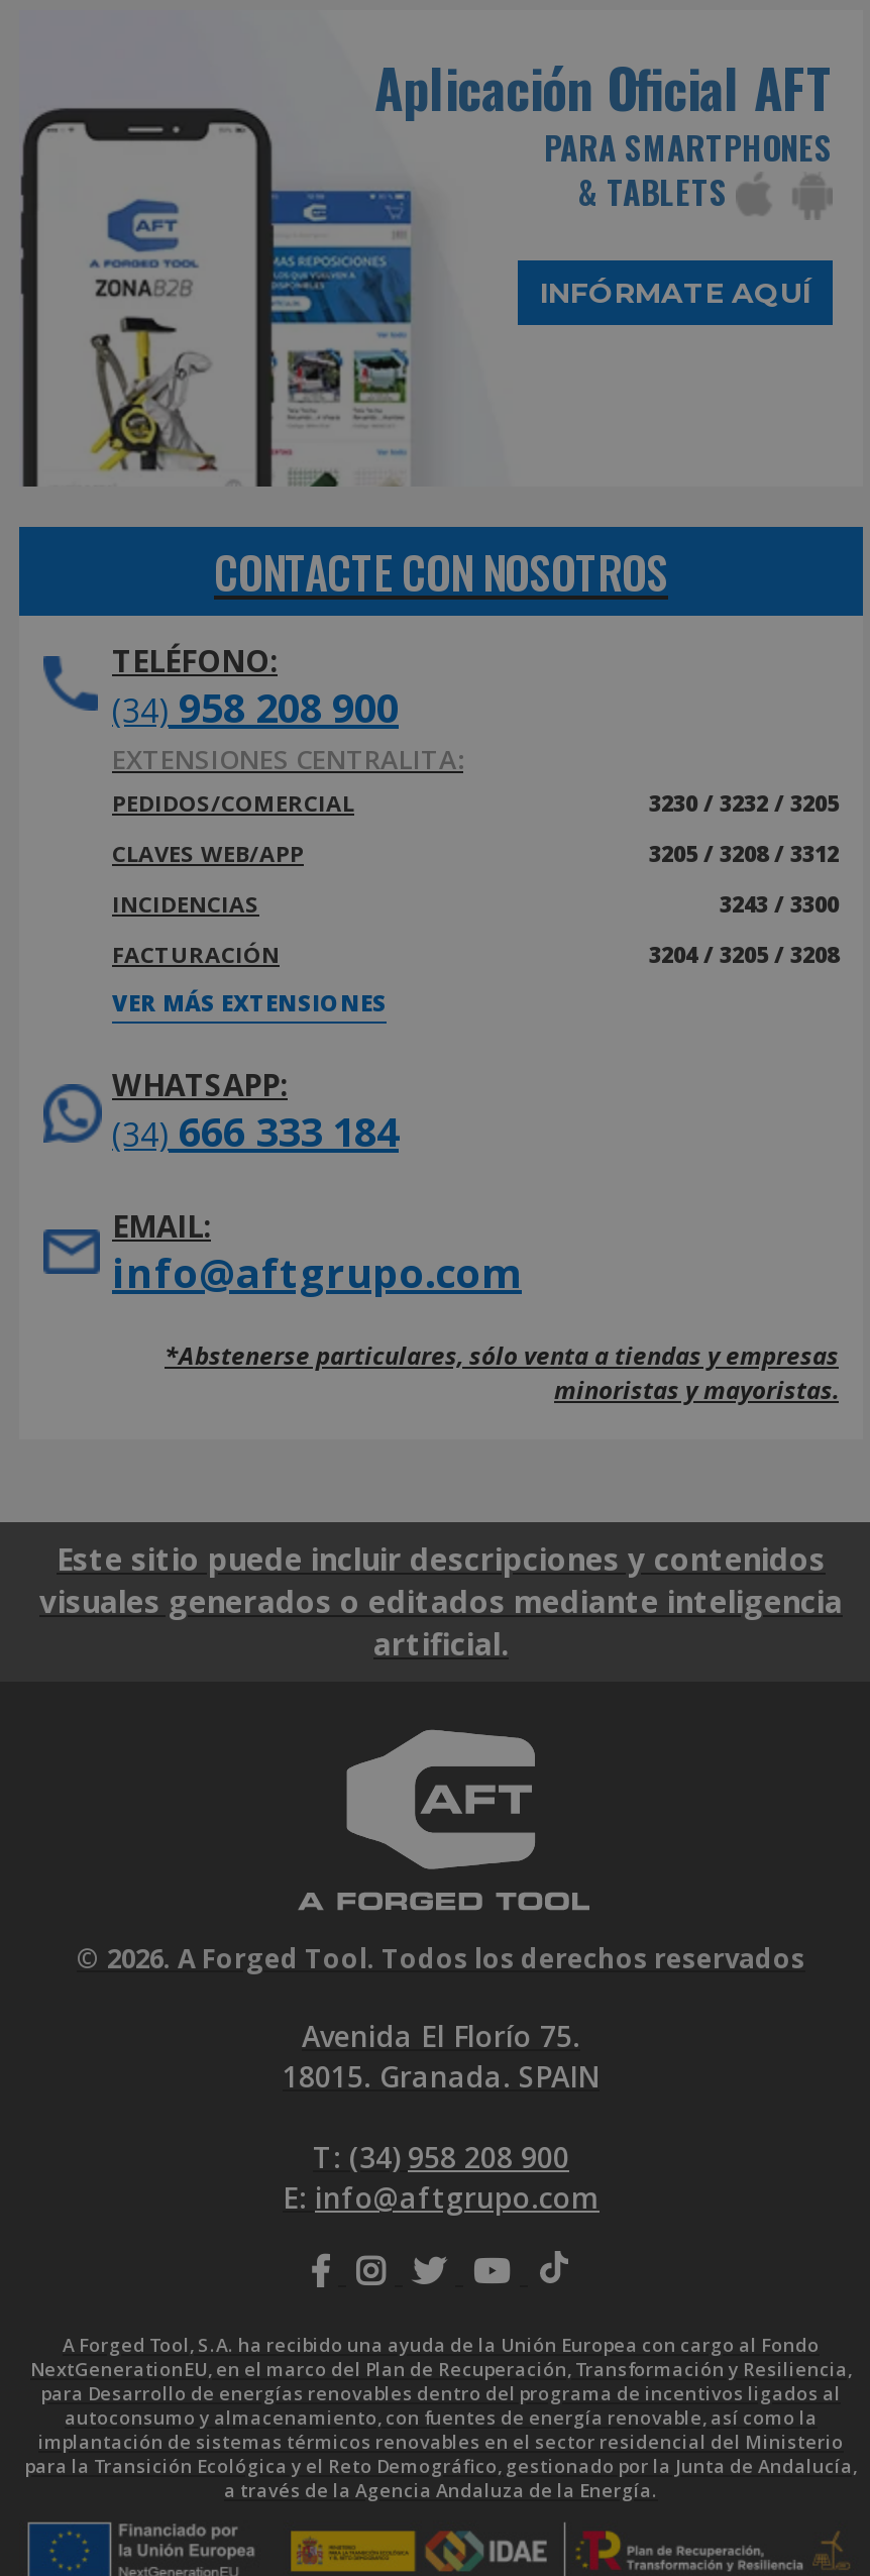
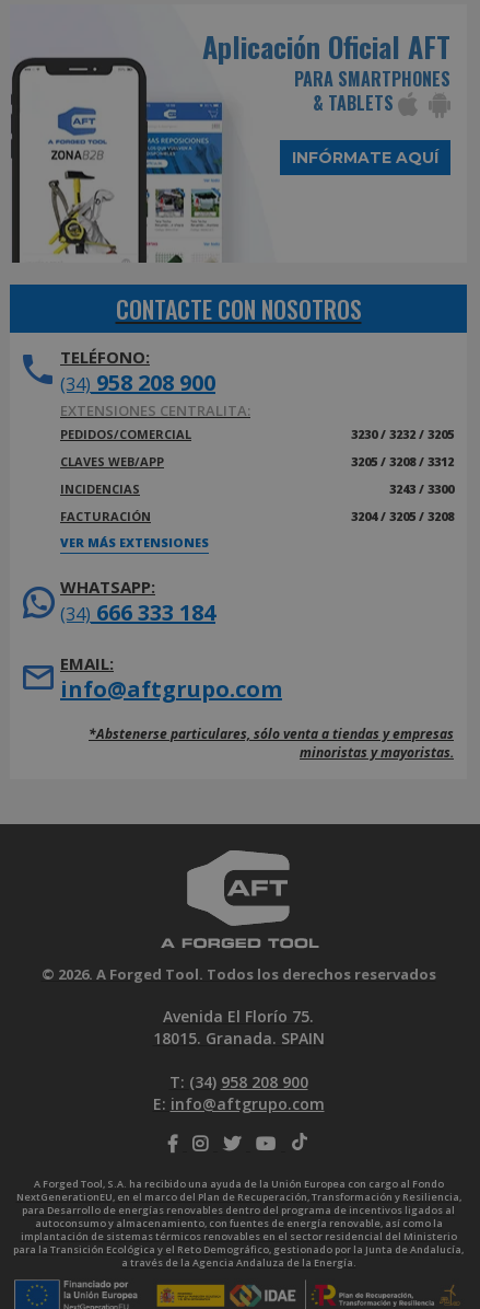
[39,1539,843,1664] Este sitio puede incluir descripciones y contenidos | visuales generados o editados mediante inteligencia | artificial. -> none

